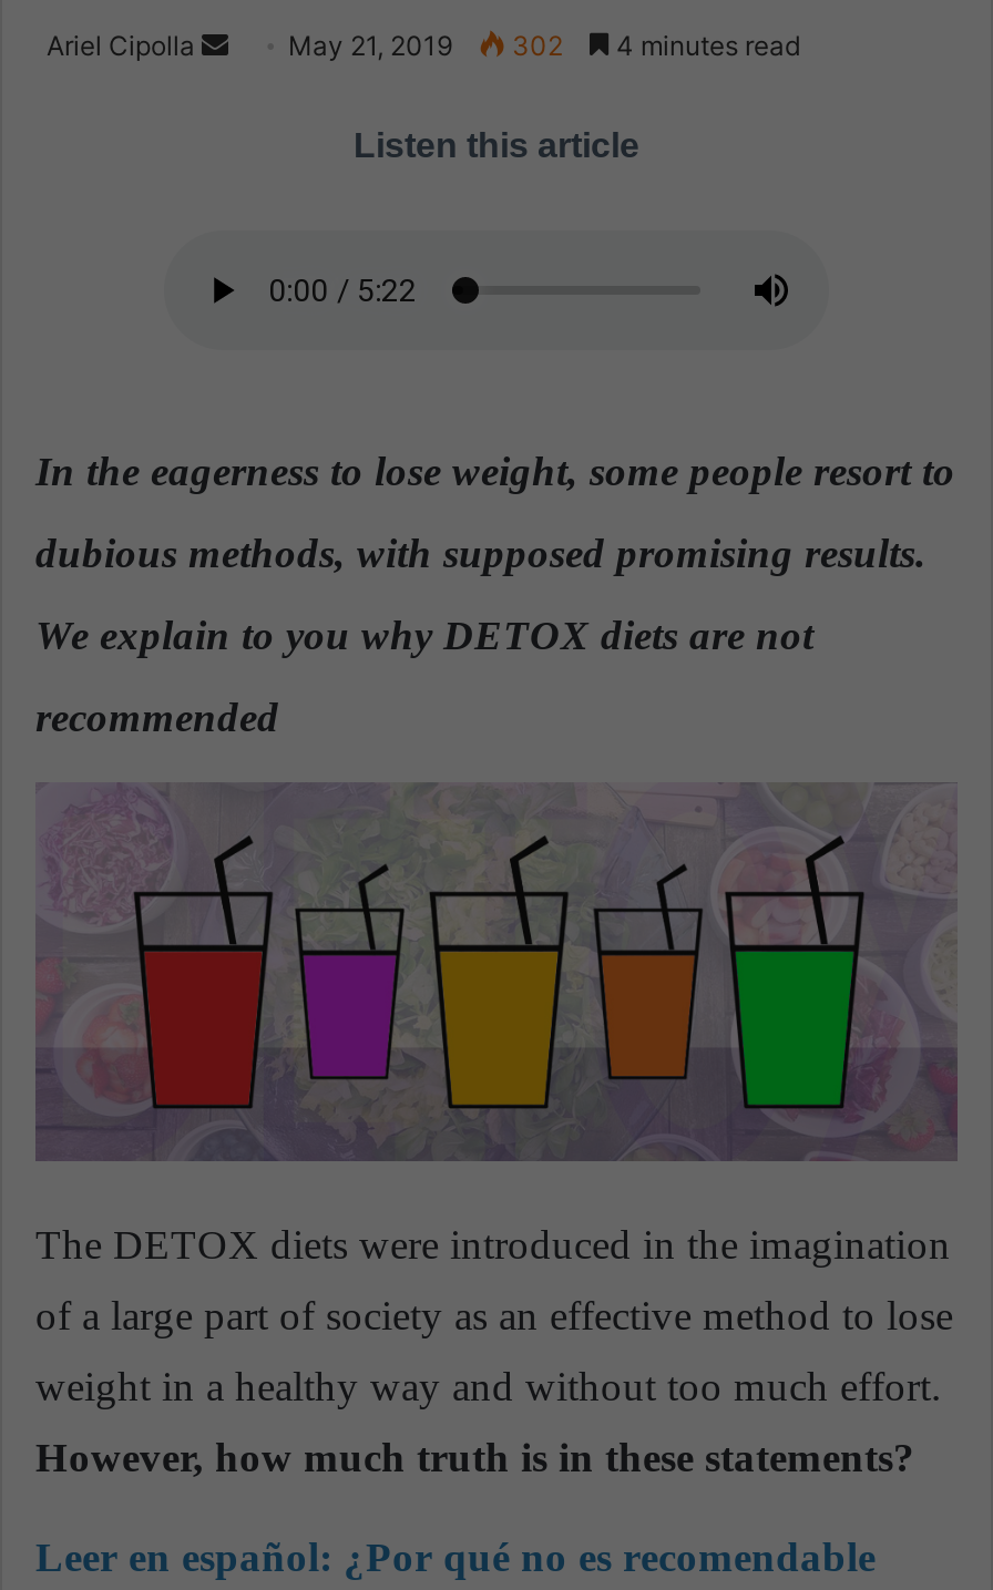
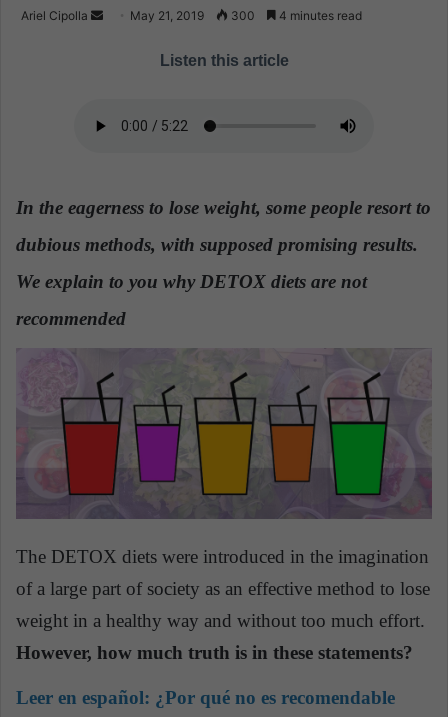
[505,30,563,63] 302 -> [228,8,255,23] 300

